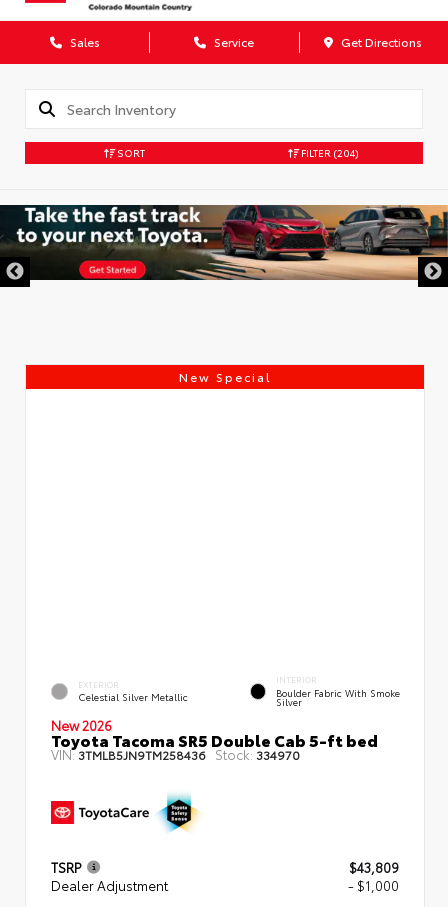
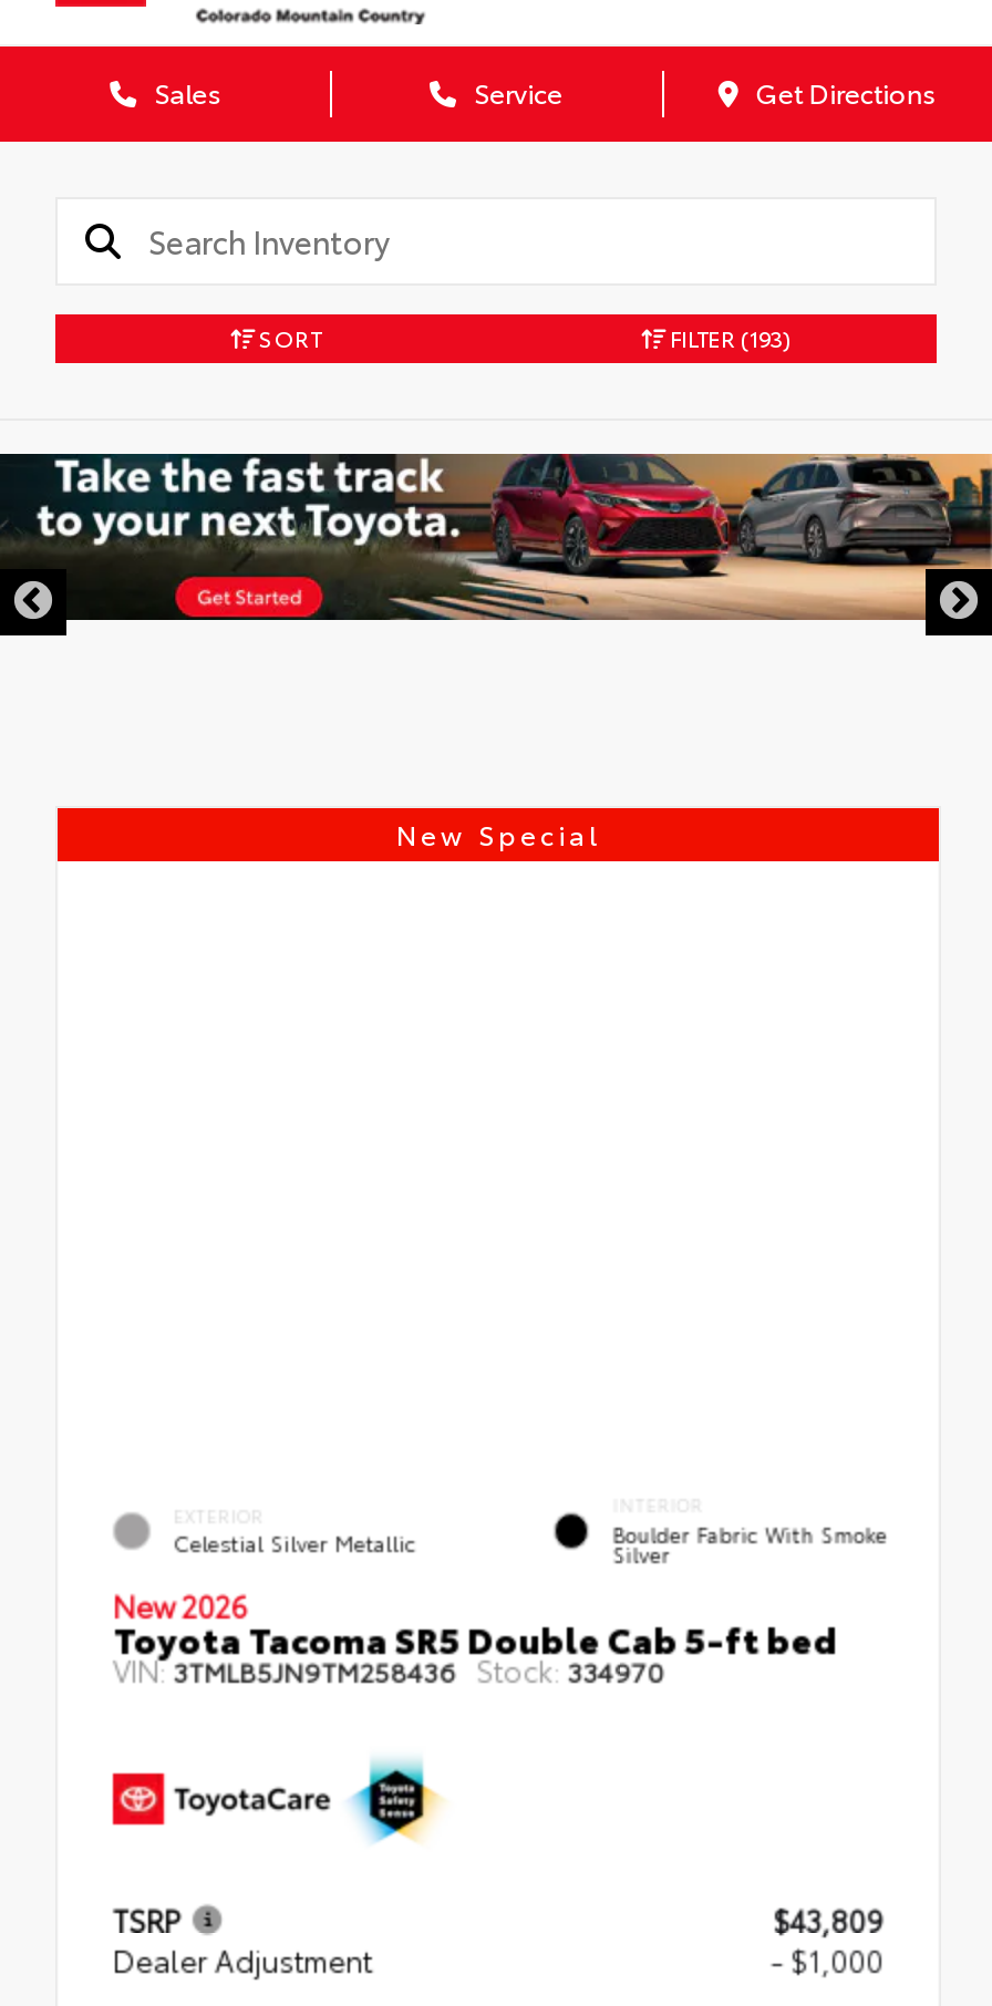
[299,145,359,160] FILTER (204) -> [665,321,792,354] FILTER (193)

